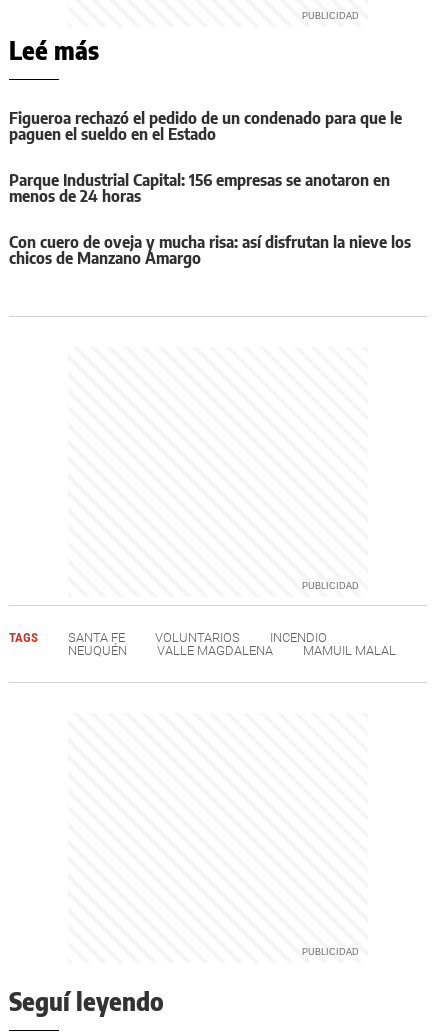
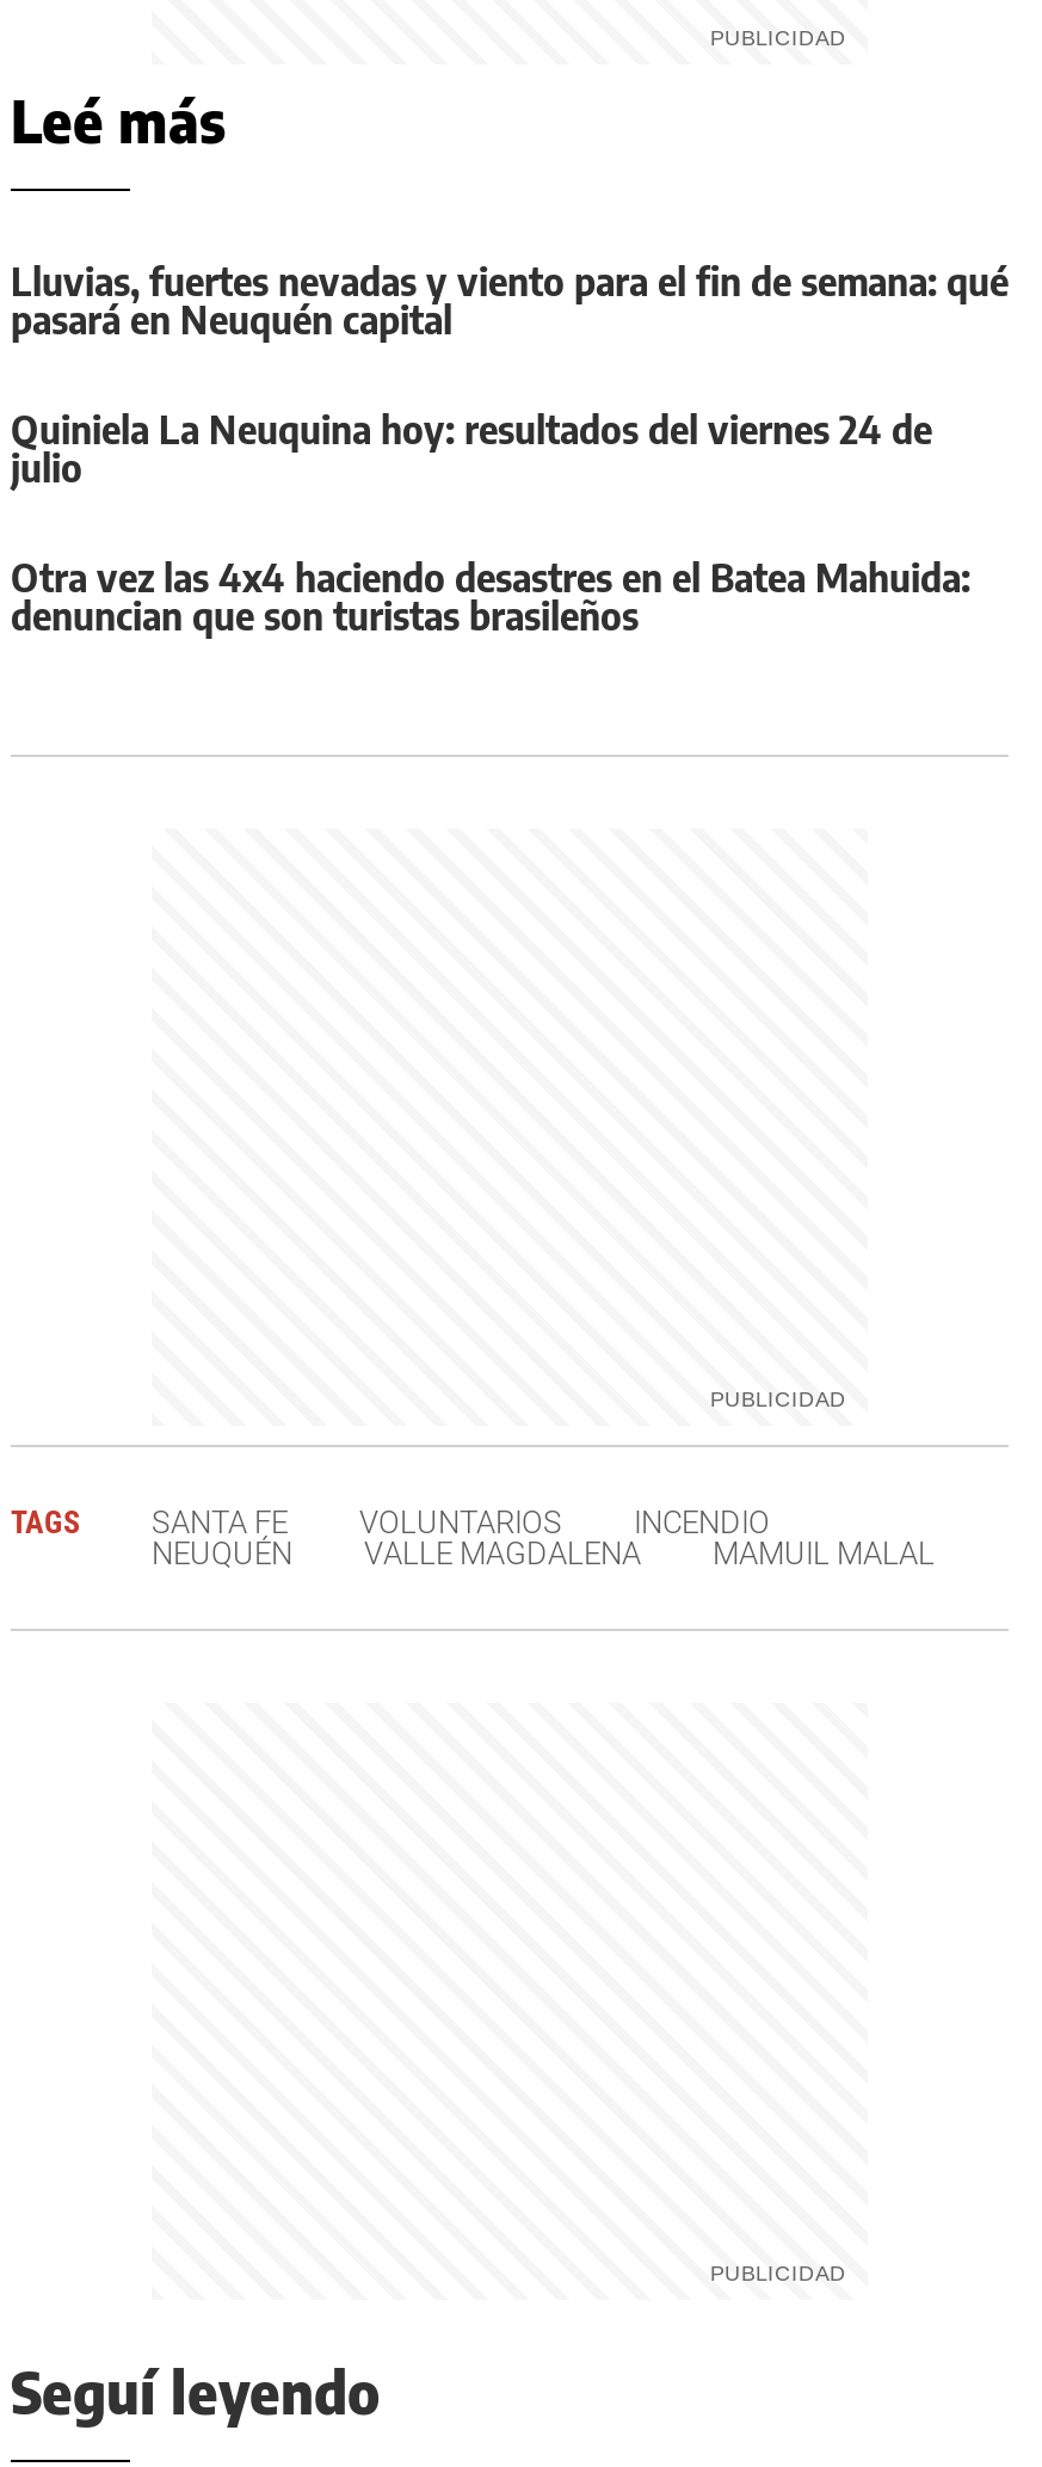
[9,108,402,144] Figueroa rechazó el pedido de un condenado para que le | paguen el sueldo en el Estado -> [11,258,1009,344] Lluvias, fuertes nevadas y viento para el fin de semana: qué | pasará en Neuquén capital
[9,170,390,206] Parque Industrial Capital: 156 empresas se anotaron en | menos de 24 horas -> [11,406,932,492] Quiniela La Neuquina hoy: resultados del viernes 24 de | julio
[9,232,411,268] Con cuero de oveja y mucha risa: así disfrutan la nieve los | chicos de Manzano Amargo -> [11,554,970,640] Otra vez las 4x4 haciendo desastres en el Batea Mahuida: | denuncian que son turistas brasileños

